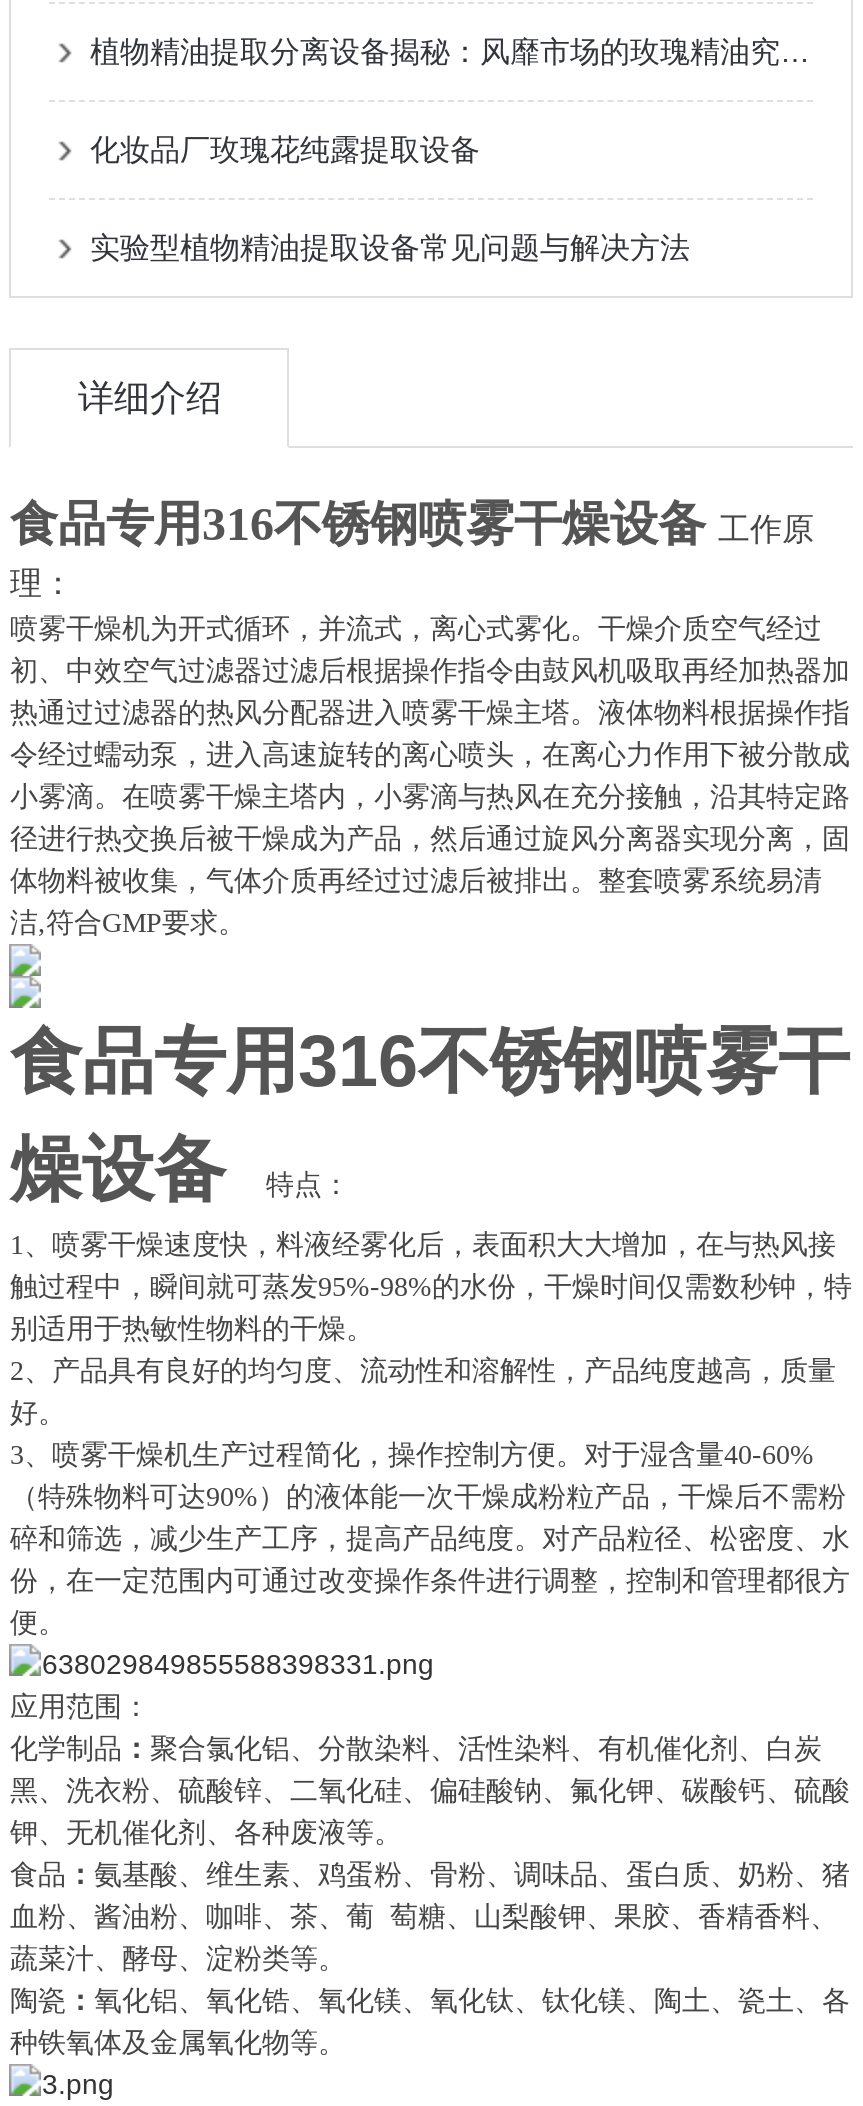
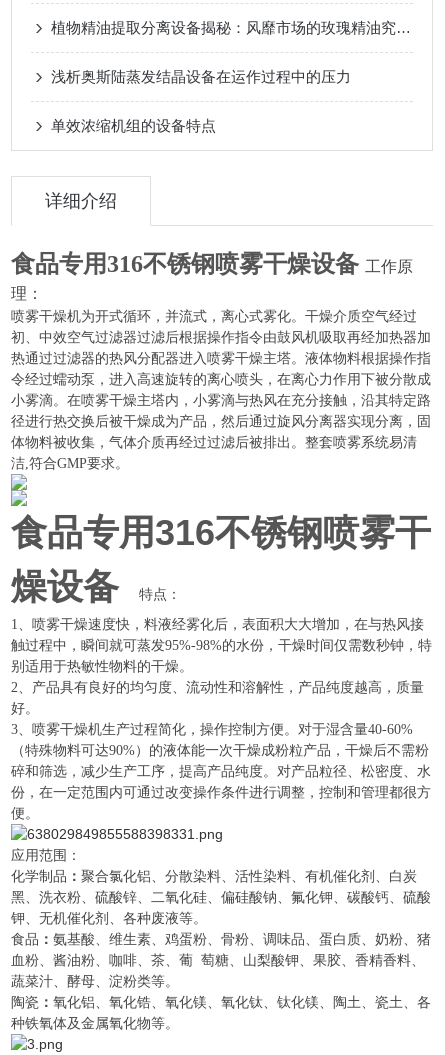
[90,132,480,166] 化妆品厂玫瑰花纯露提取设备 -> [51,68,351,85] 浅析奥斯陆蒸发结晶设备在运作过程中的压力
[90,230,690,264] 实验型植物精油提取设备常见问题与解决方法 -> [51,117,216,134] 单效浓缩机组的设备特点

